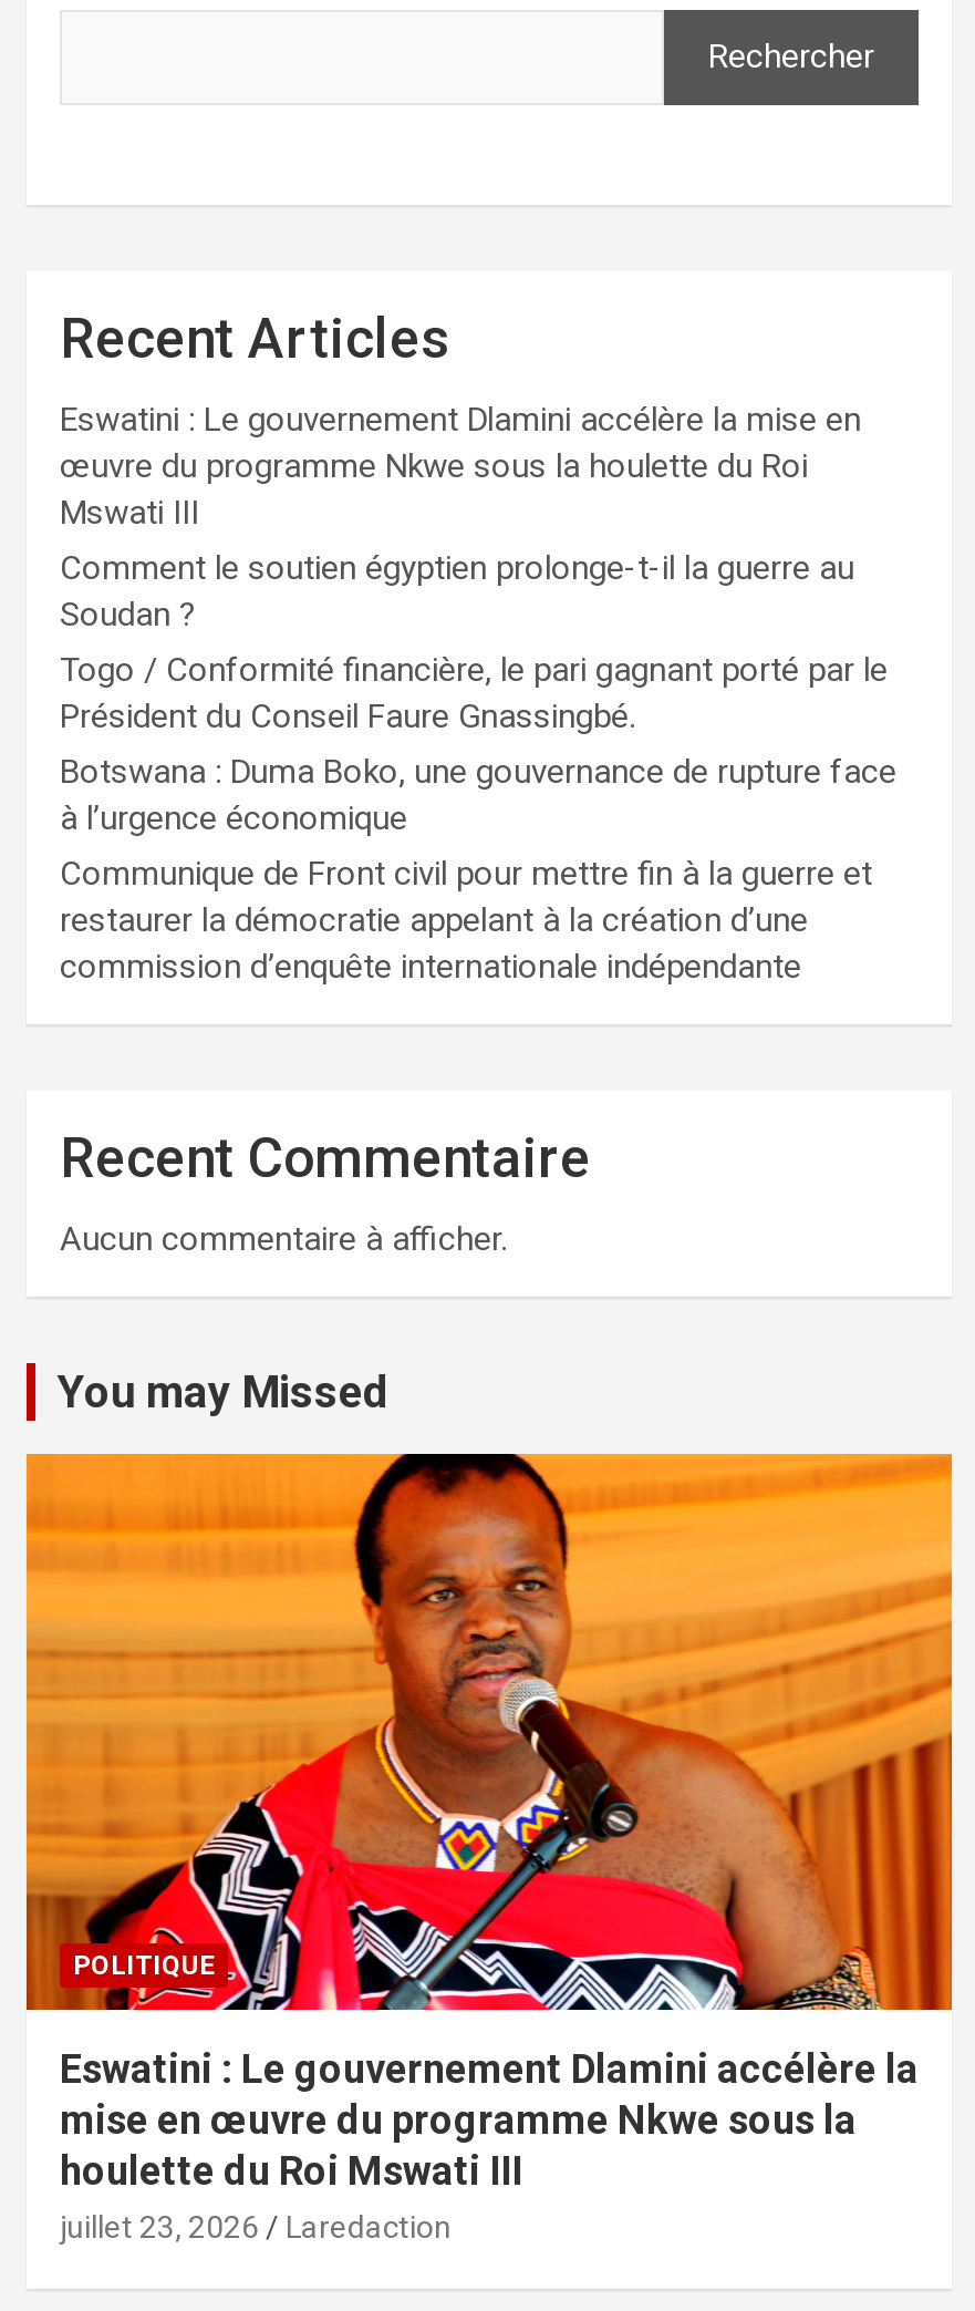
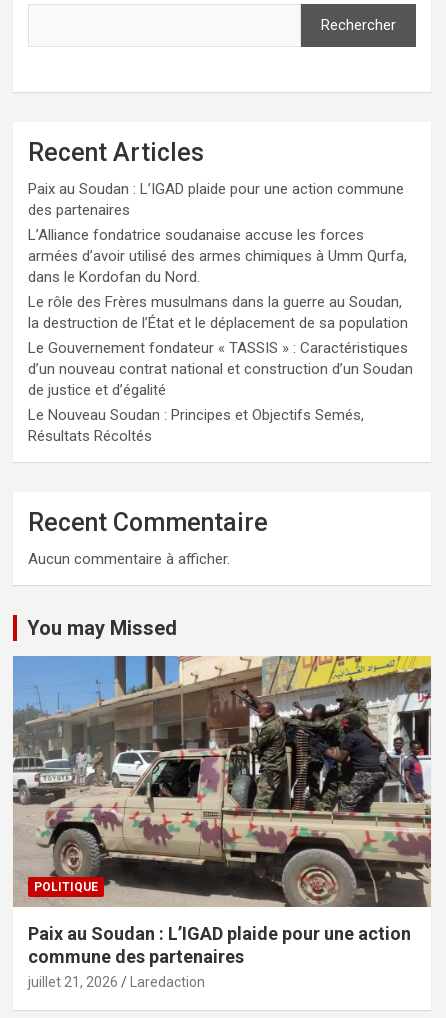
[60,399,896,986] Eswatini : Le gouvernement Dlamini accélère la mise en | œuvre du programme Nkwe sous la houlette du Roi | Mswati III | Comment le soutien égyptien prolonge-t-il la guerre au | Soudan ? | Togo / Conformité financière, le pari gagnant porté par le | Président du Conseil Faure Gnassingbé. | Botswana : Duma Boko, une gouvernance de rupture face | à l’urgence économique | Communique de Front civil pour mettre fin à la guerre et | restaurer la démocratie appelant à la création d’une | commission d’enquête internationale indépendante -> [28,180,413,445] Paix au Soudan : L’IGAD plaide pour une action commune | des partenaires | L’Alliance fondatrice soudanaise accuse les forces | armées d’avoir utilisé des armes chimiques à Umm Qurfa, | dans le Kordofan du Nord. | Le rôle des Frères musulmans dans la guerre au Soudan, | la destruction de l’État et le déplacement de sa population | Le Gouvernement fondateur « TASSIS » : Caractéristiques | d’un nouveau contrat national et construction d’un Soudan | de justice et d’égalité | Le Nouveau Soudan : Principes et Objectifs Semés, | Résultats Récoltés
[24,1452,954,2244] [image] | Eswatini : Le gouvernement Dlamini accélère la | mise en œuvre du programme Nkwe sous la | houlette du Roi Mswati III | juillet 23, 2026 -> [12,655,432,990] [image] | Paix au Soudan : L’IGAD plaide pour une action | commune des partenaires | juillet 21, 2026

